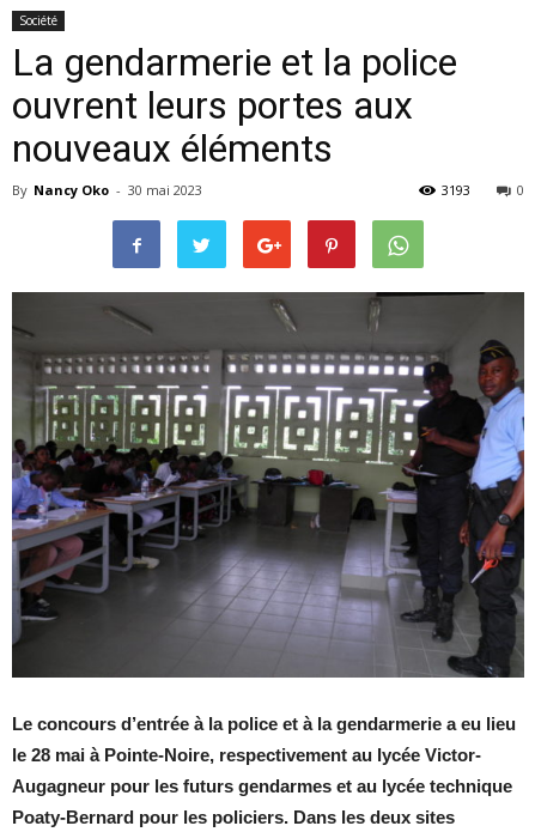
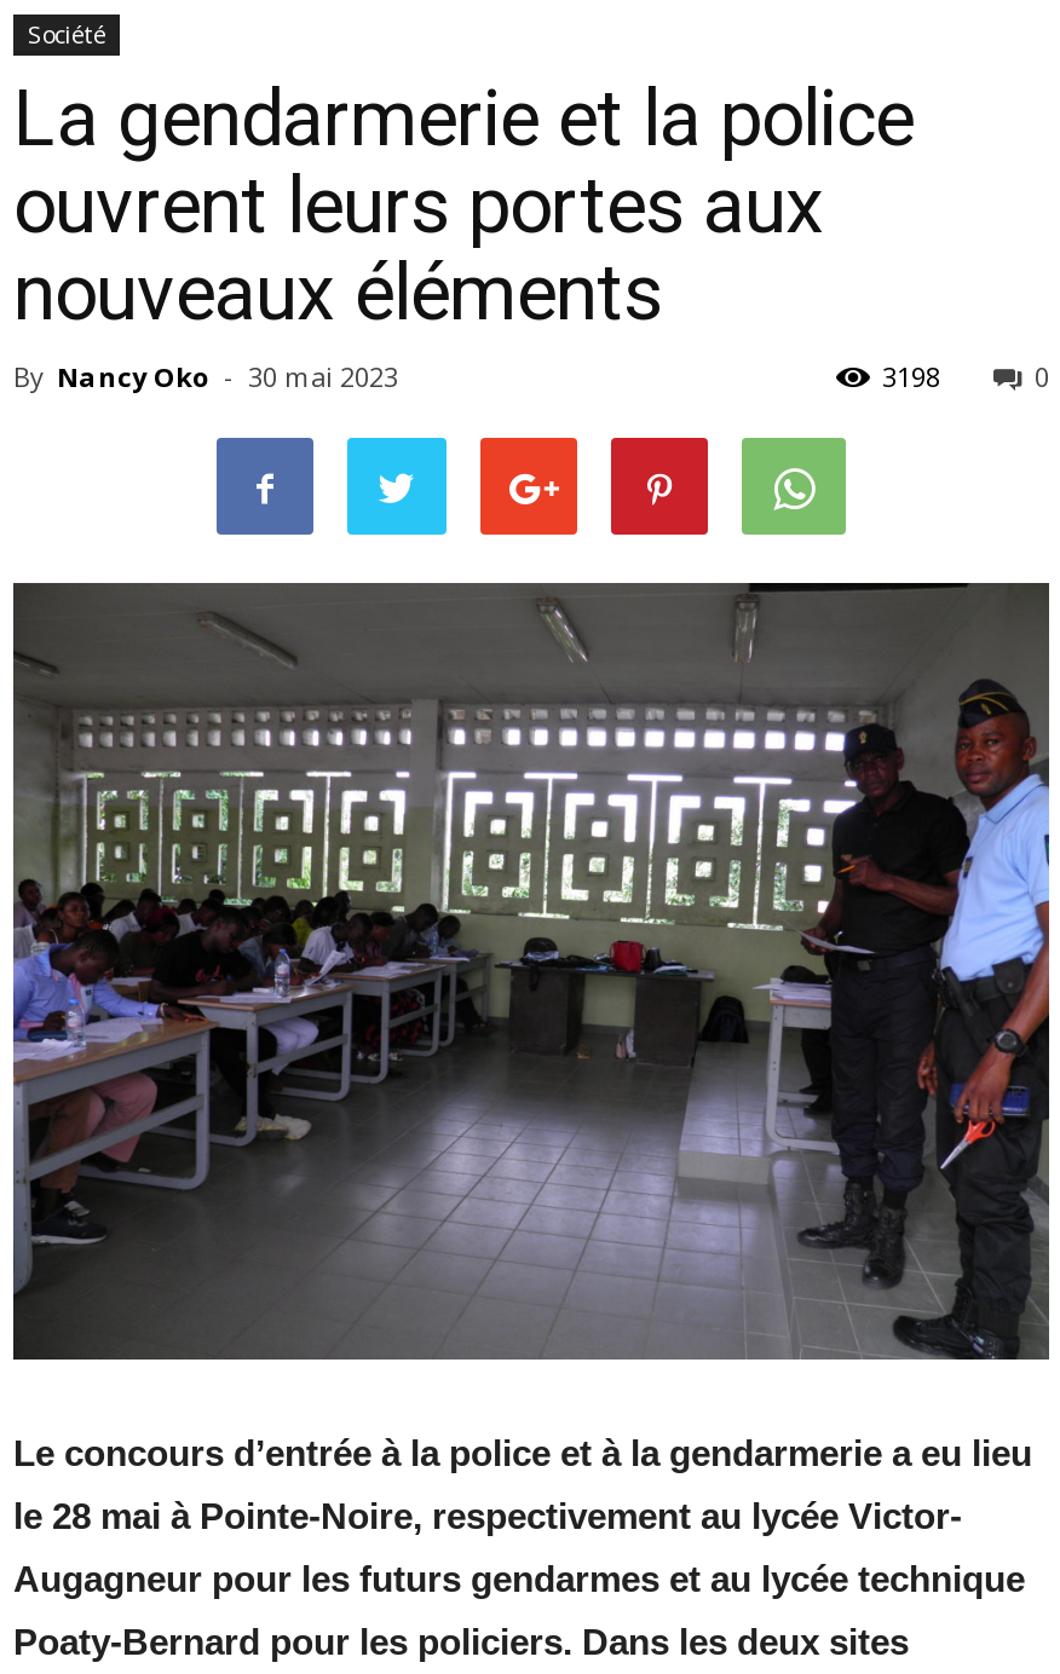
[442,181,470,199] 3193 -> [882,358,940,394] 3198

